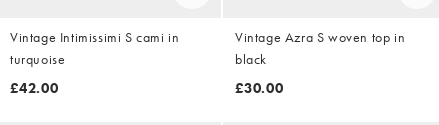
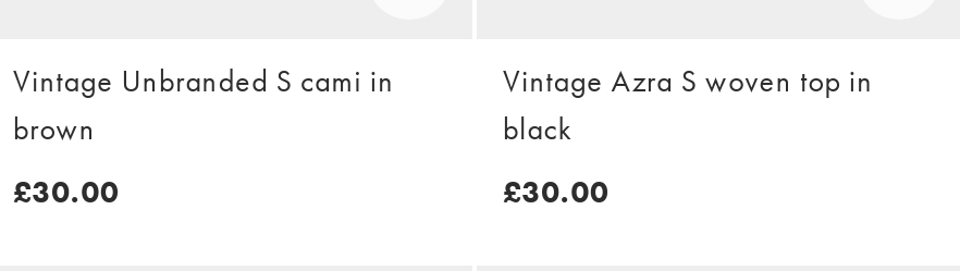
[10,28,179,68] Vintage Intimissimi S cami in | turquoise -> [13,61,394,148] Vintage Unbranded S cami in | brown
[10,79,59,97] £42.00 -> [13,172,119,212] £30.00

